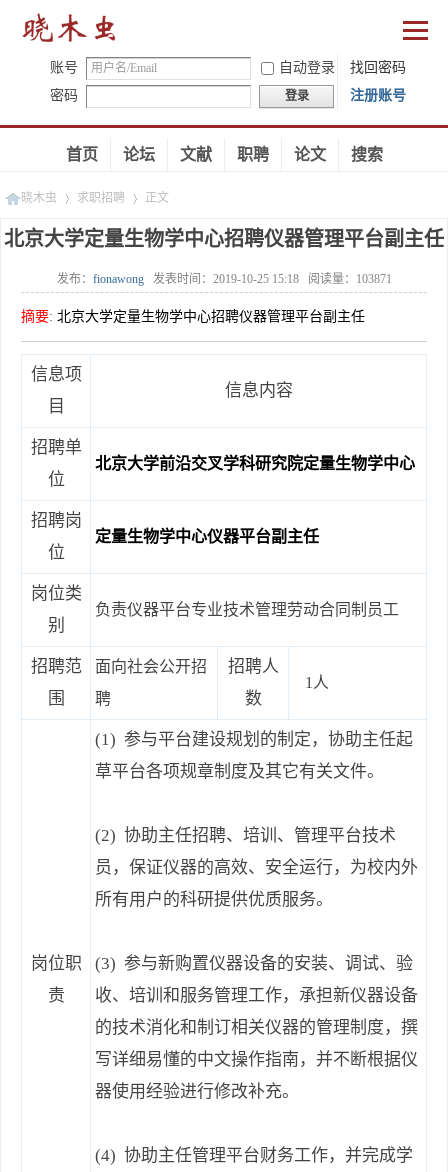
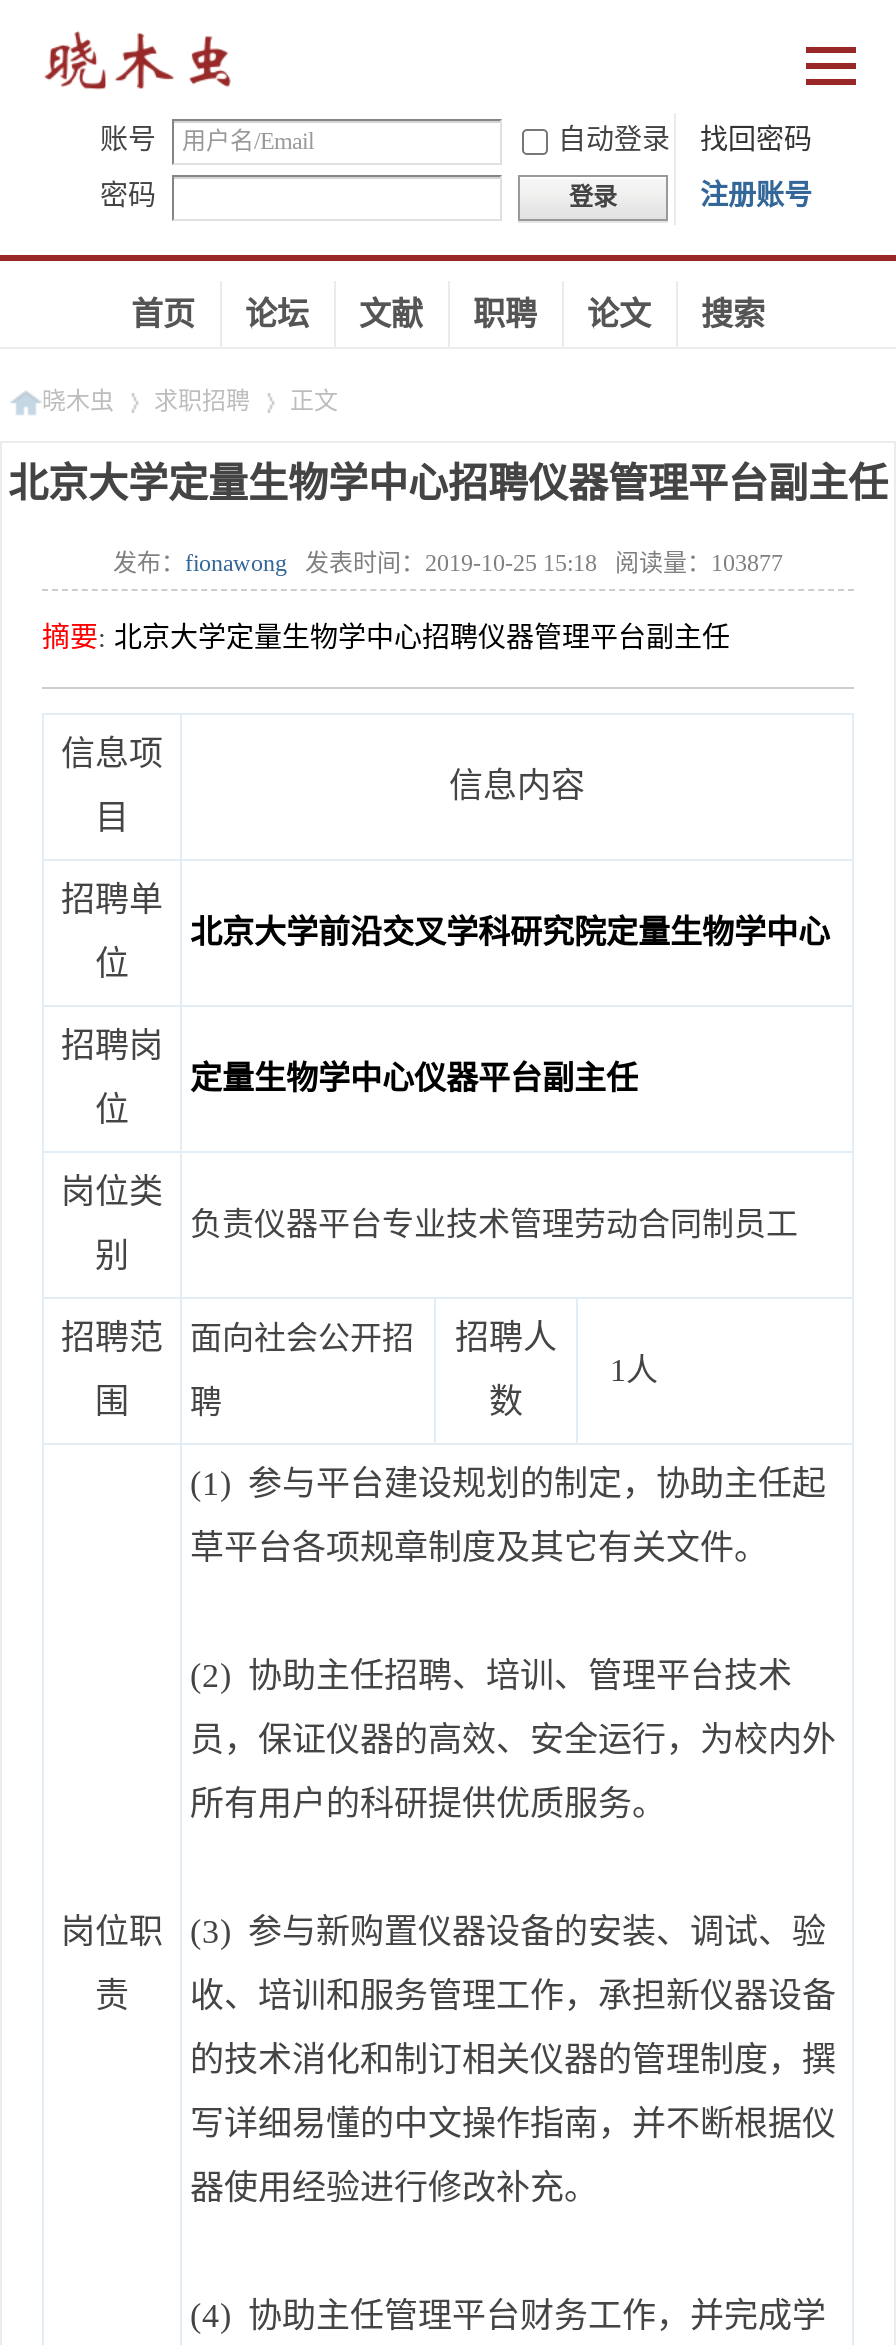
[307,272,391,286] 阅读量：103871 -> [615,549,783,577] 阅读量：103877

